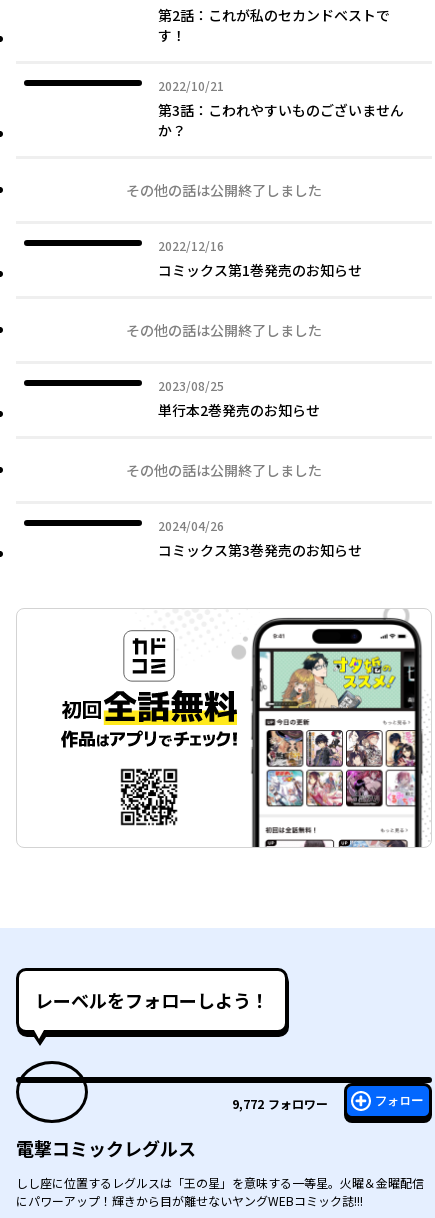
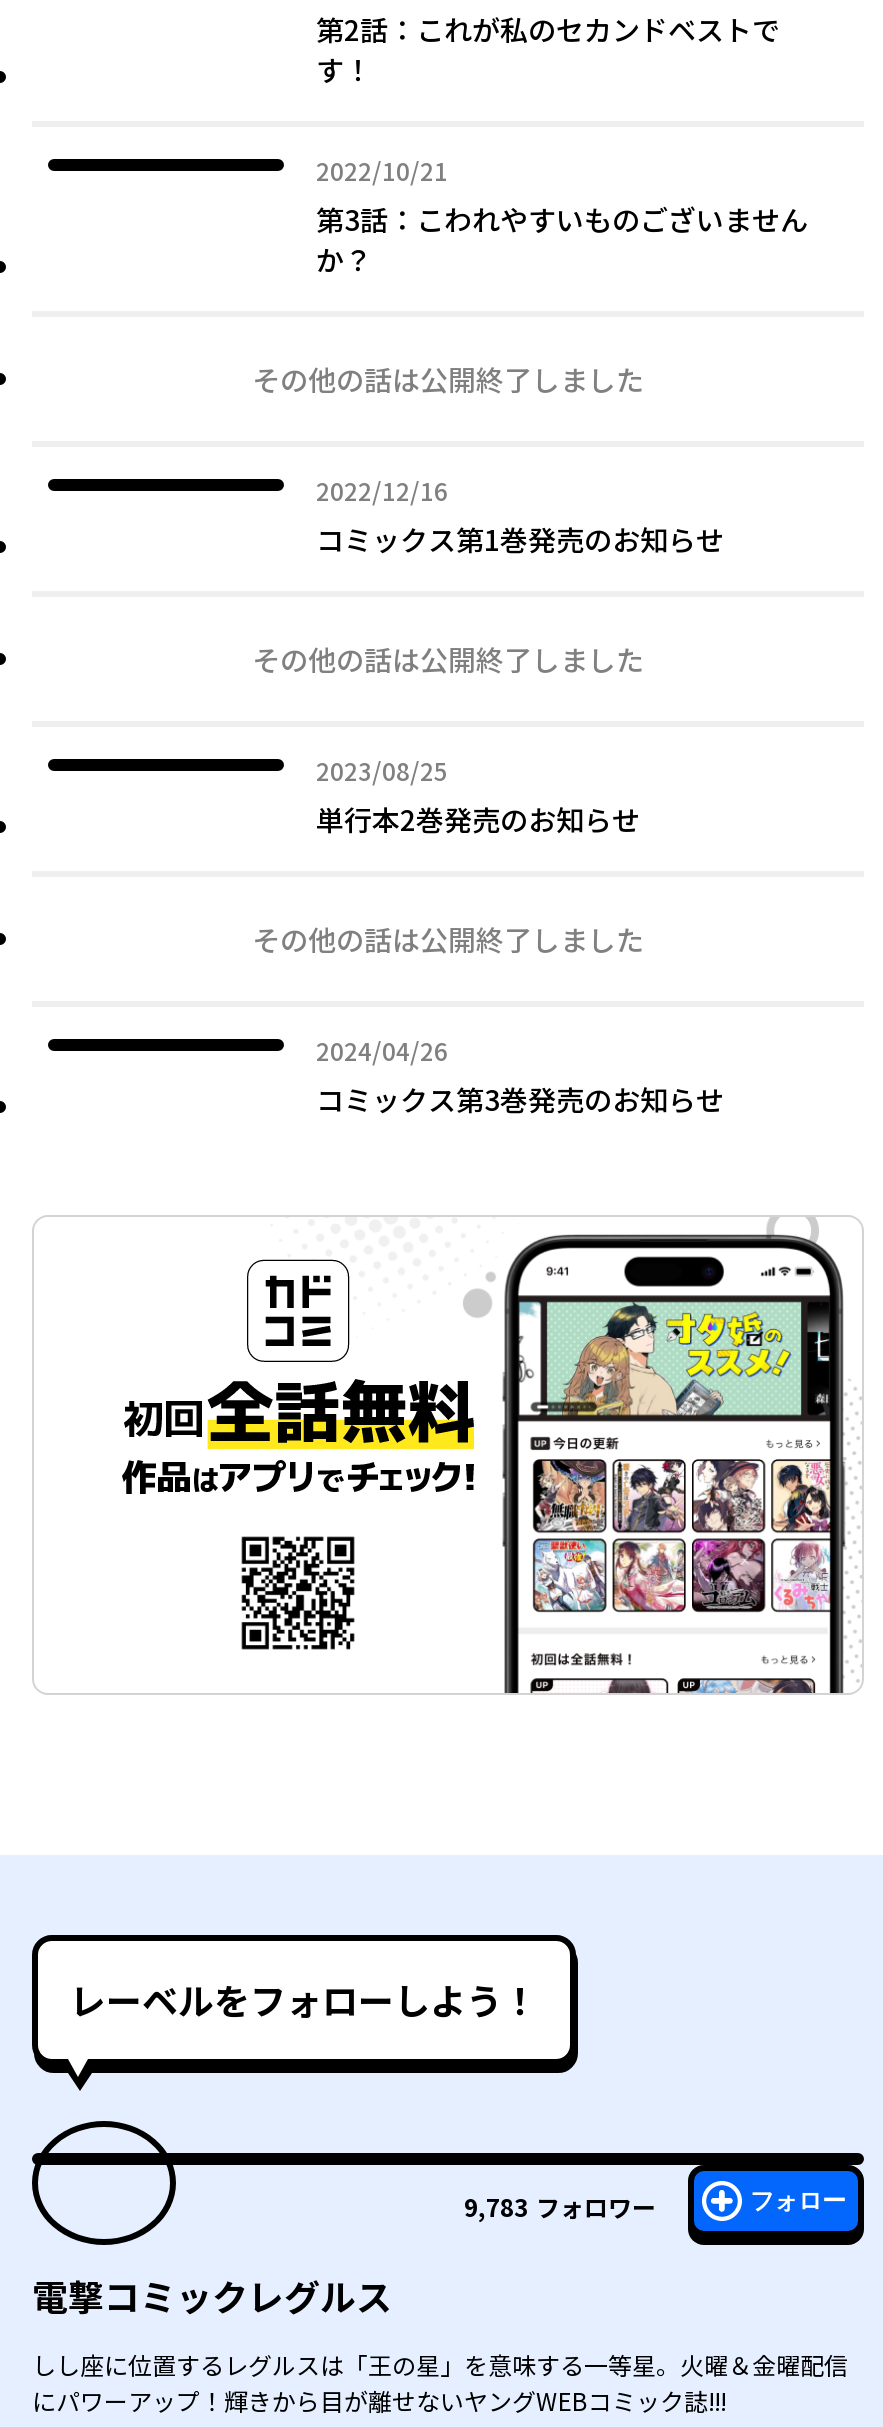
[232,1094,328,1111] 9,772 フォロワー -> [464,2188,656,2222] 9,783 フォロワー

